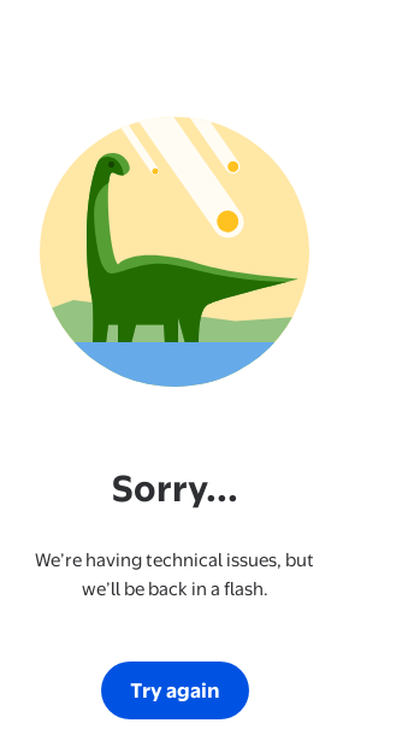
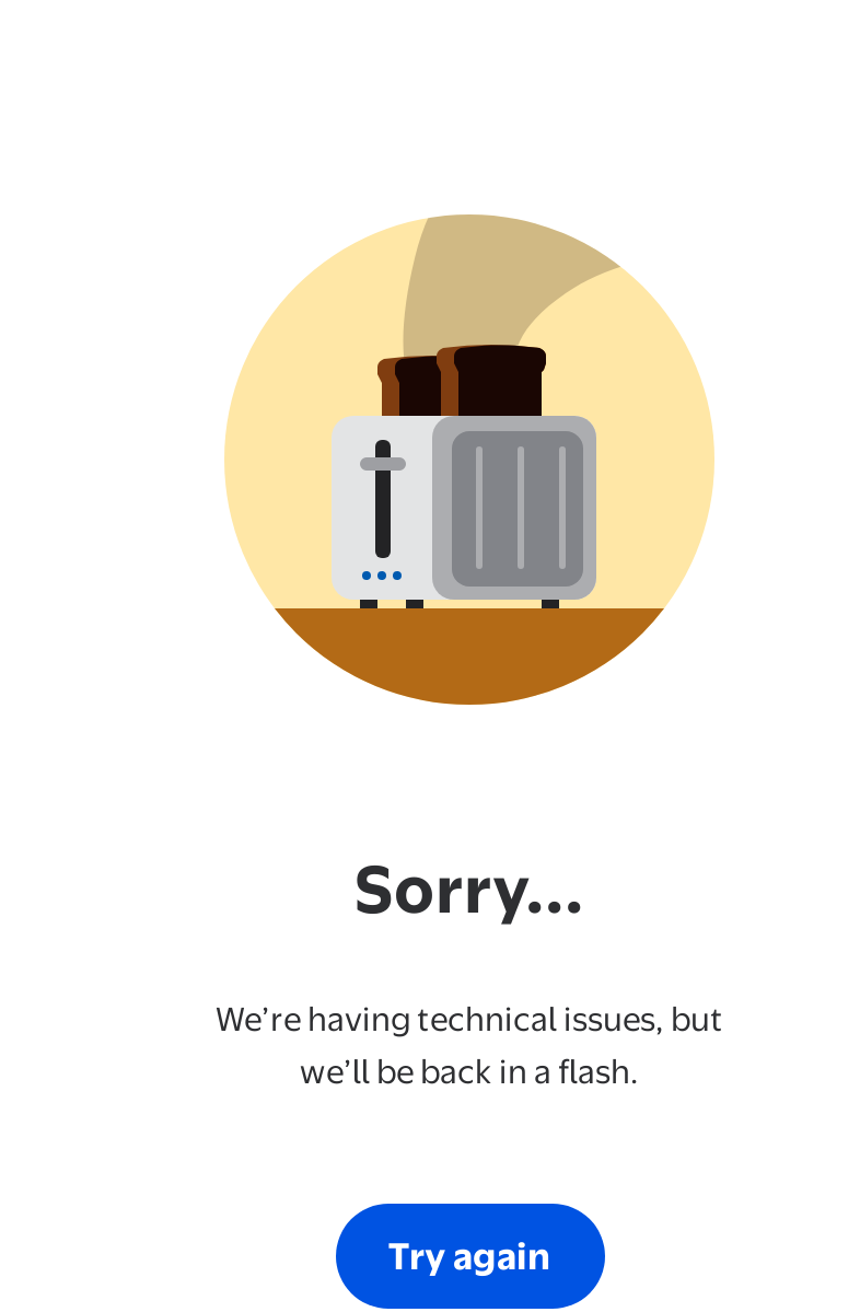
[52,118,297,388] [image] -> [248,214,686,707] [image]

